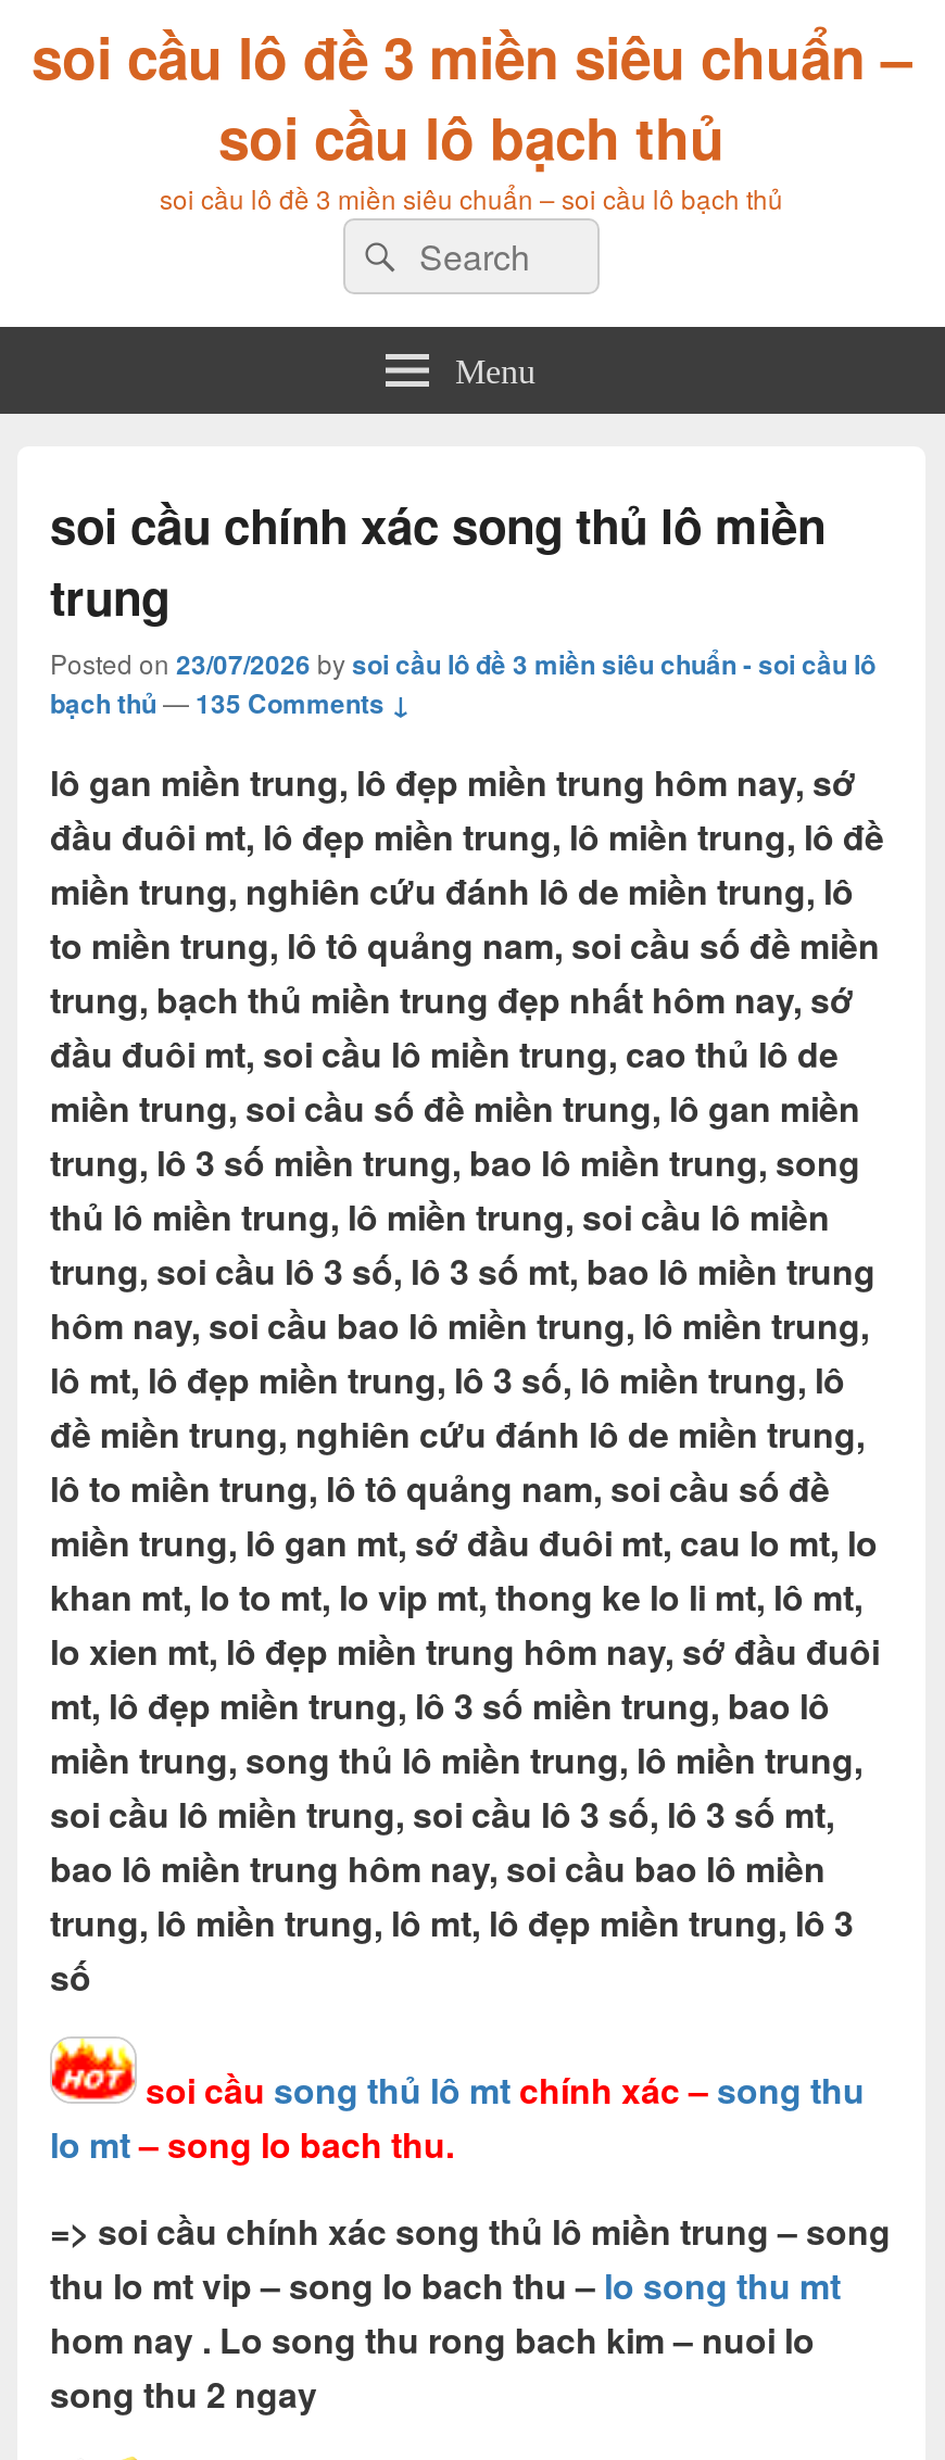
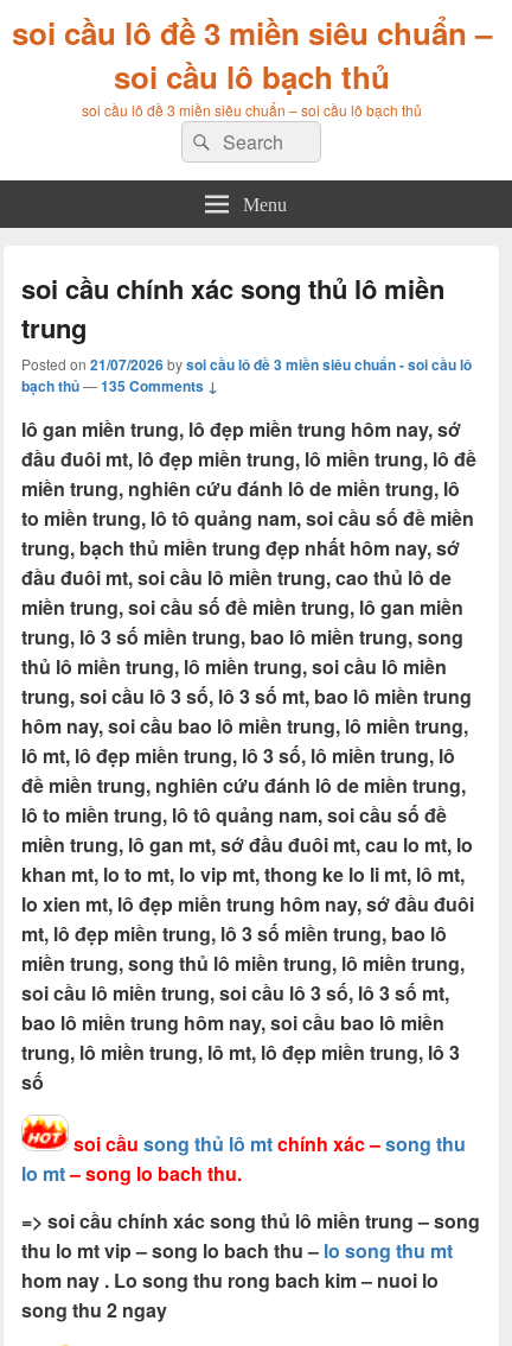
[50,644,875,683] Posted on 23/07/2026 by soi cầu lô đề 3 miền siêu chuẩn - soi cầu lô -> [21,354,472,375] Posted on 21/07/2026 by soi cầu lô đề 3 miền siêu chuẩn - soi cầu lô

